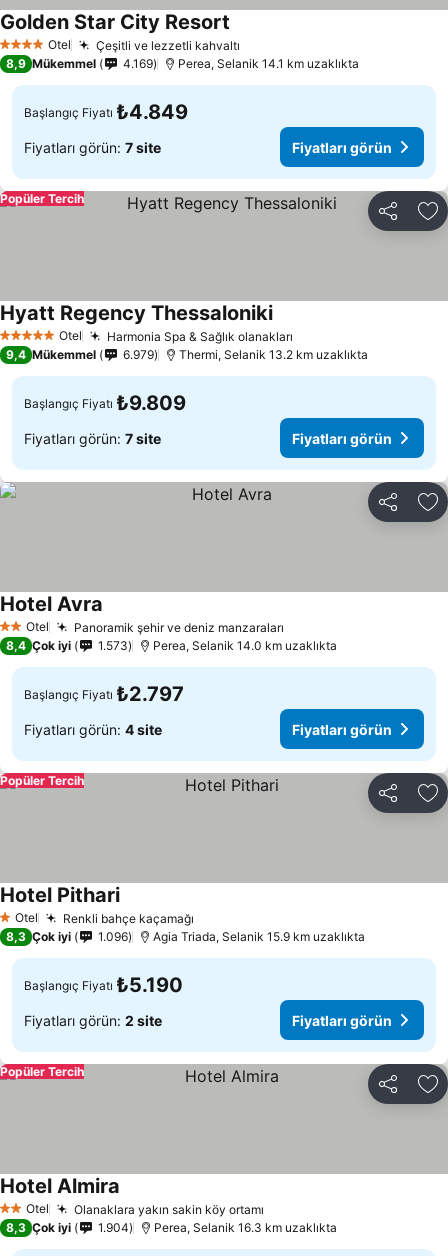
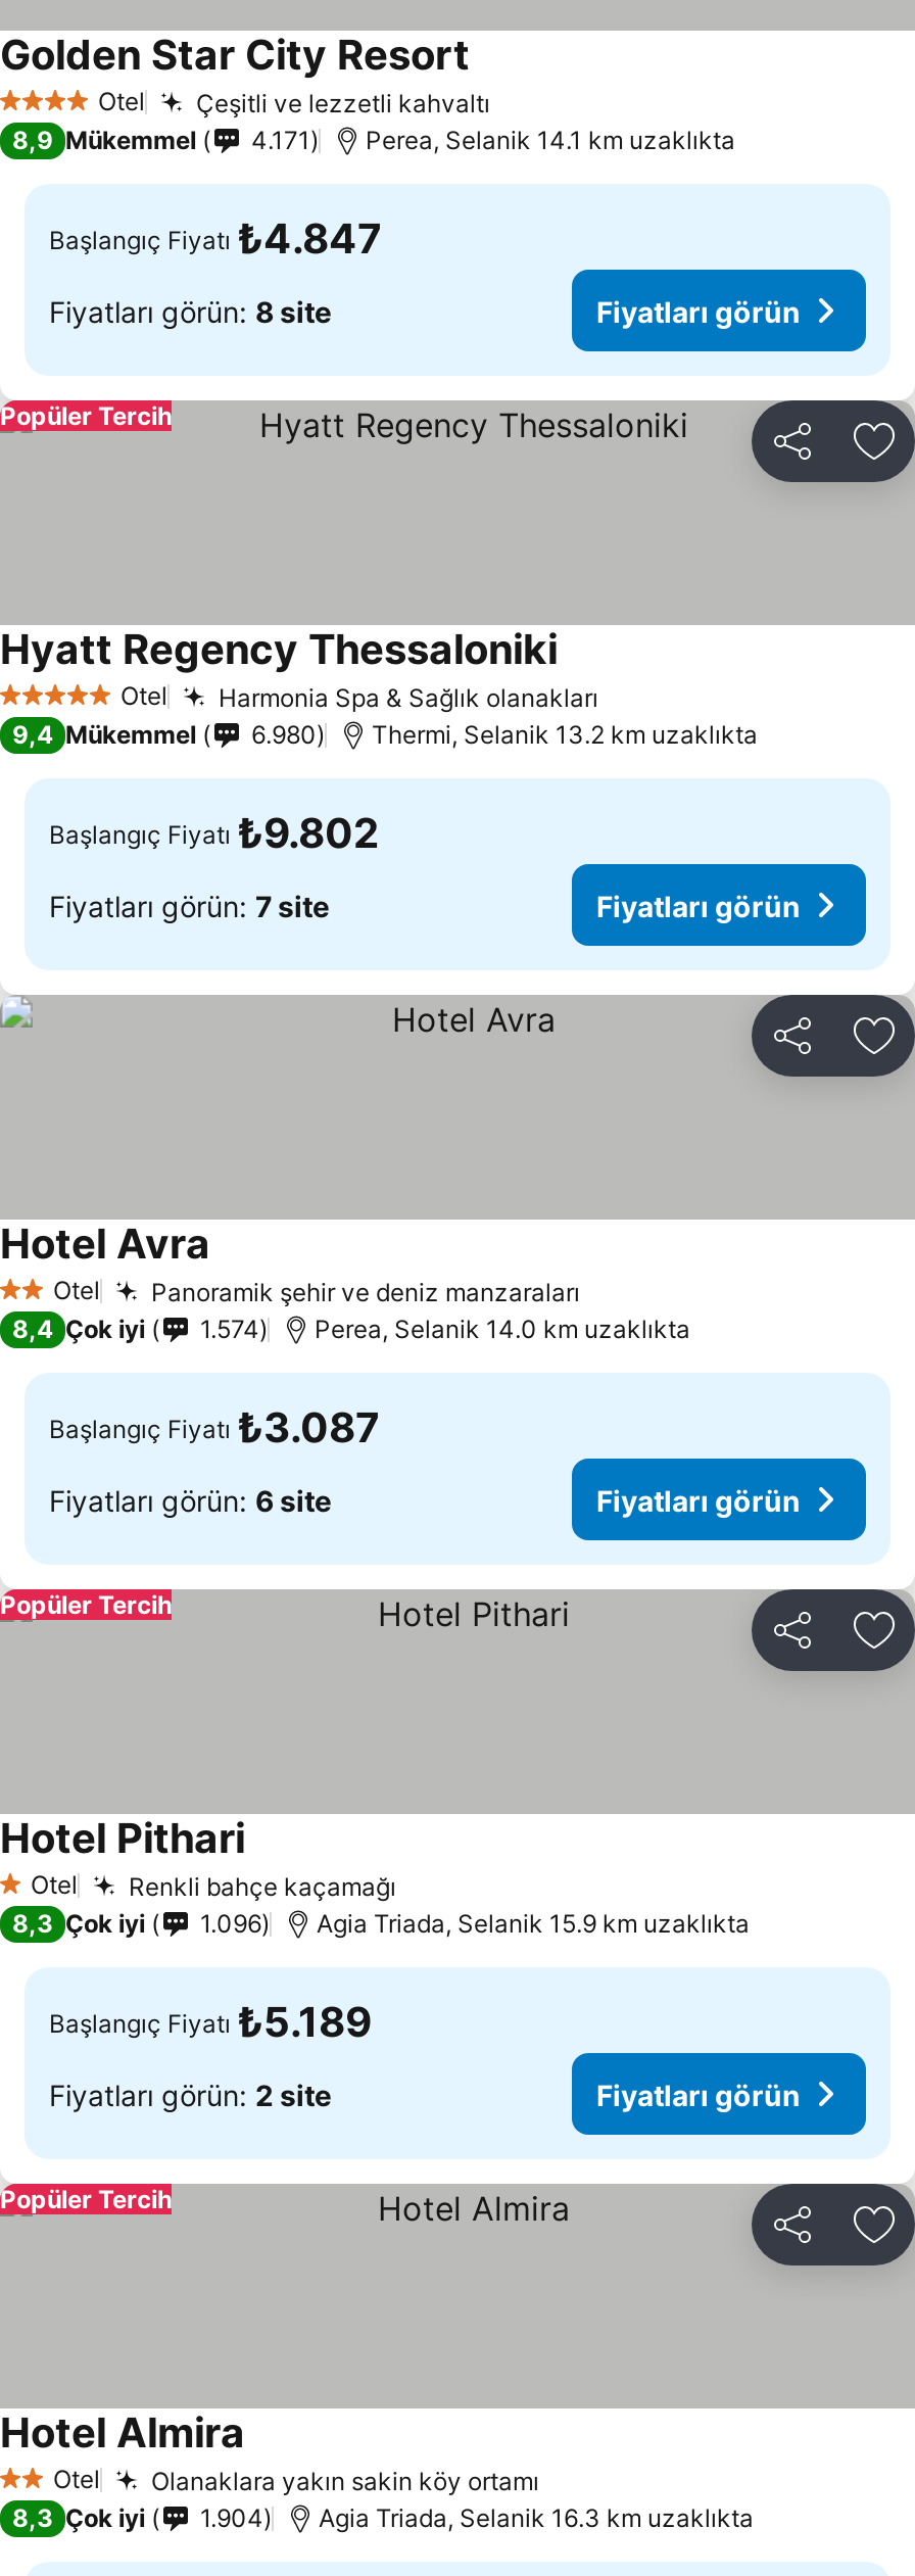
[123,56,153,71] 4.169 -> [251,125,310,155] 4.171
[24,100,188,124] Başlangıç Fiyatı ₺4.849 -> [49,214,382,264] Başlangıç Fiyatı ₺4.847
[24,138,161,155] Fiyatları görün: 7 site -> [49,293,331,328] Fiyatları görün: 8 site
[123,347,154,362] 6.979 -> [251,719,317,750] 6.980
[24,391,186,415] Başlangıç Fiyatı ₺9.809 -> [49,809,380,858] Başlangıç Fiyatı ₺9.802
[98,638,128,653] 1.573 -> [200,1314,259,1344] 1.574
[24,682,184,706] Başlangıç Fiyatı ₺2.797 -> [49,1403,380,1452] Başlangıç Fiyatı ₺3.087
[24,720,162,737] Fiyatları görün: 4 site -> [49,1482,331,1517] Fiyatları görün: 6 site
[24,973,183,997] Başlangıç Fiyatı ₺5.190 -> [49,1998,372,2047] Başlangıç Fiyatı ₺5.189
[154,1220,337,1235] Perea, Selanik 16.3 km uzaklıkta -> [319,2502,754,2533] Agia Triada, Selanik 16.3 km uzaklıkta

